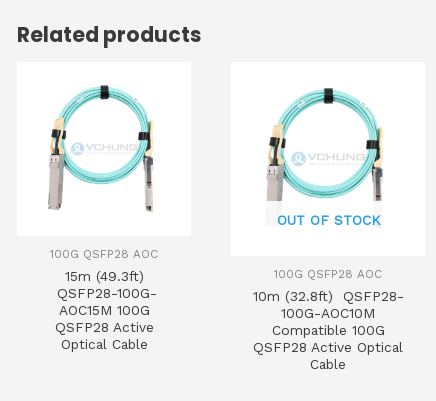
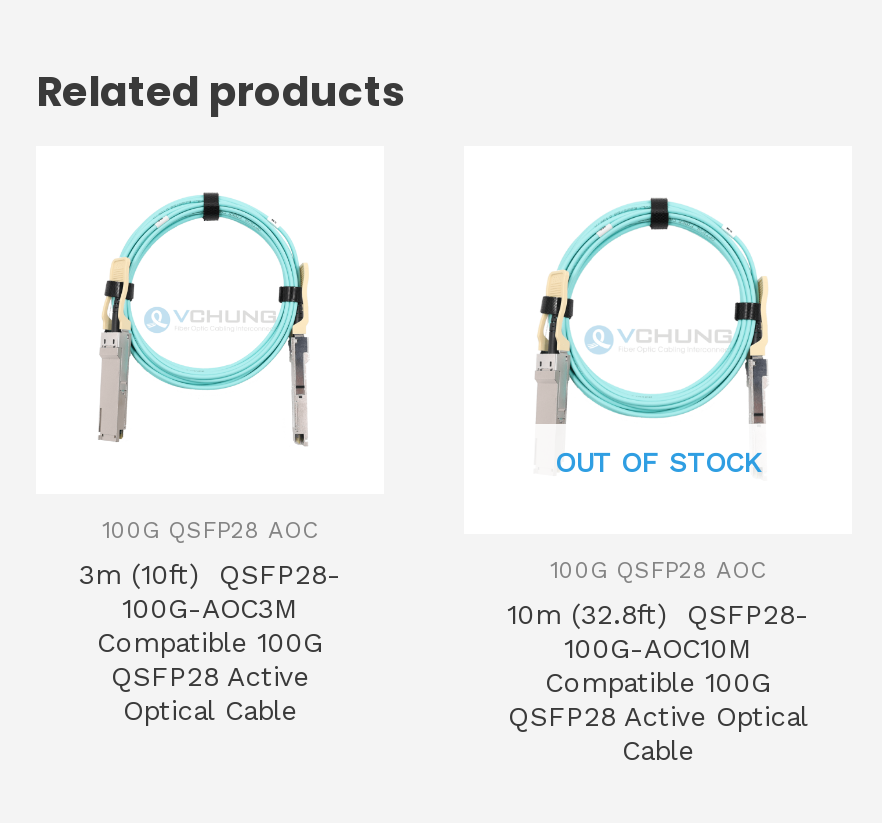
[51,268,156,318] 15m (49.3ft) | QSFP28-100G- | AOC15M 100G -> [79,558,341,658] 3m (10ft) QSFP28- | 100G-AOC3M | Compatible 100G

